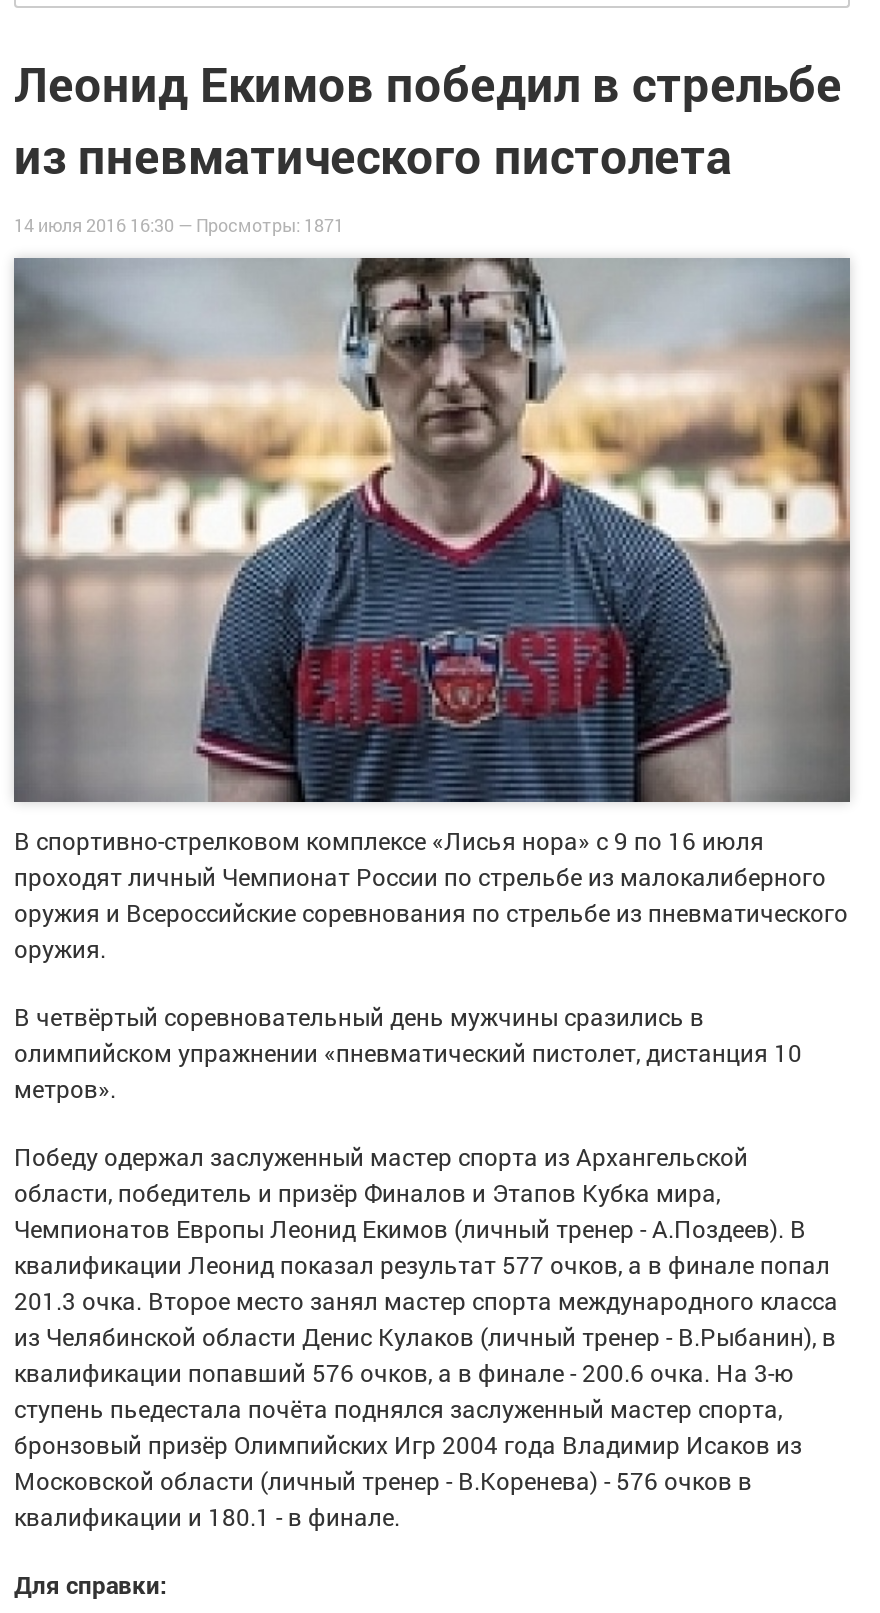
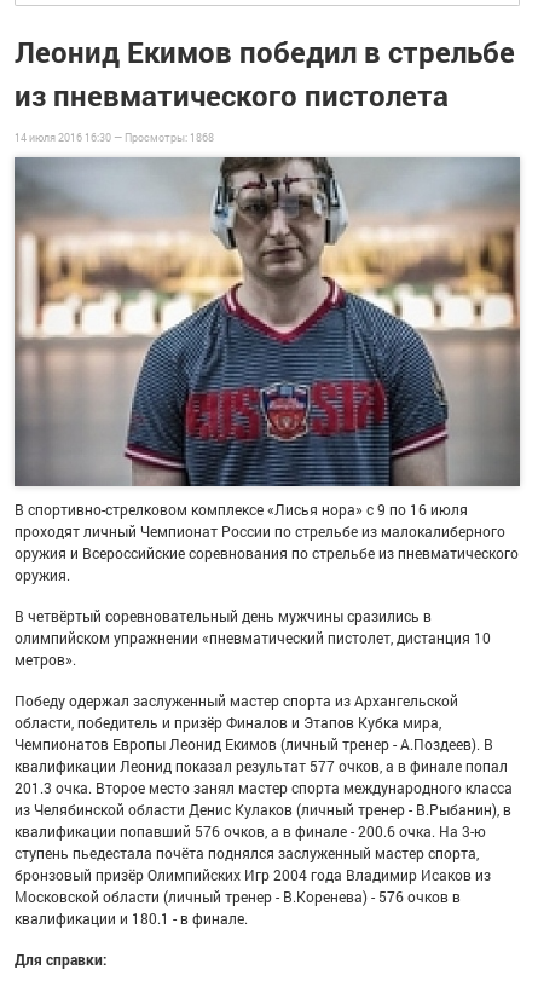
[14,214,344,236] 14 июля 2016 16:30 — Просмотры: 1871 -> [15,131,214,144] 14 июля 2016 16:30 — Просмотры: 1868

